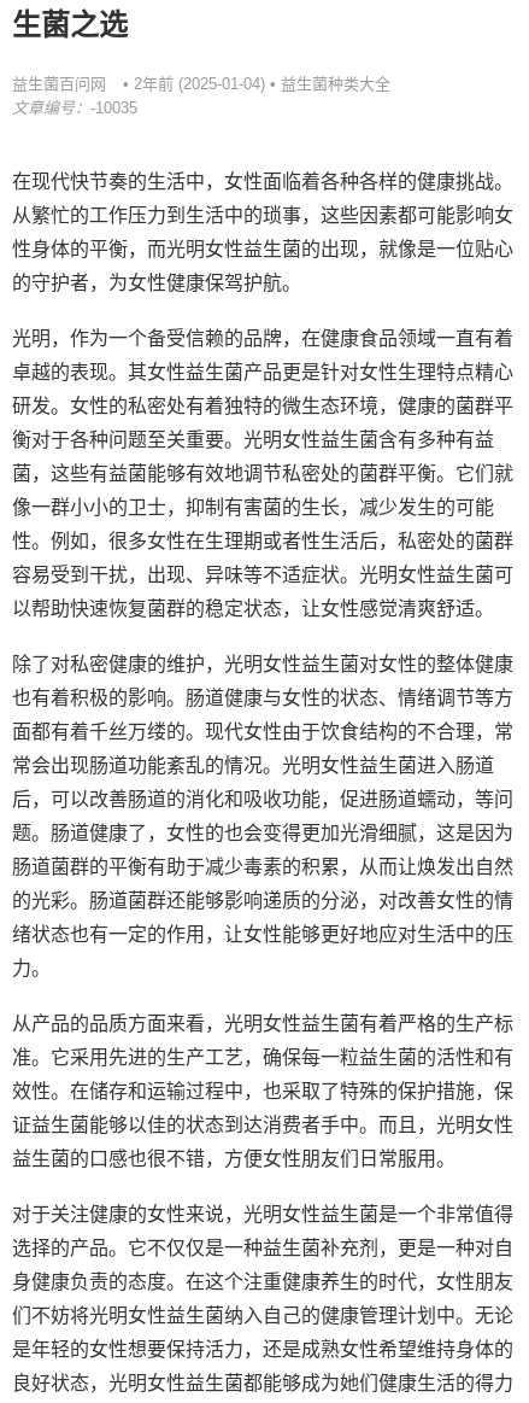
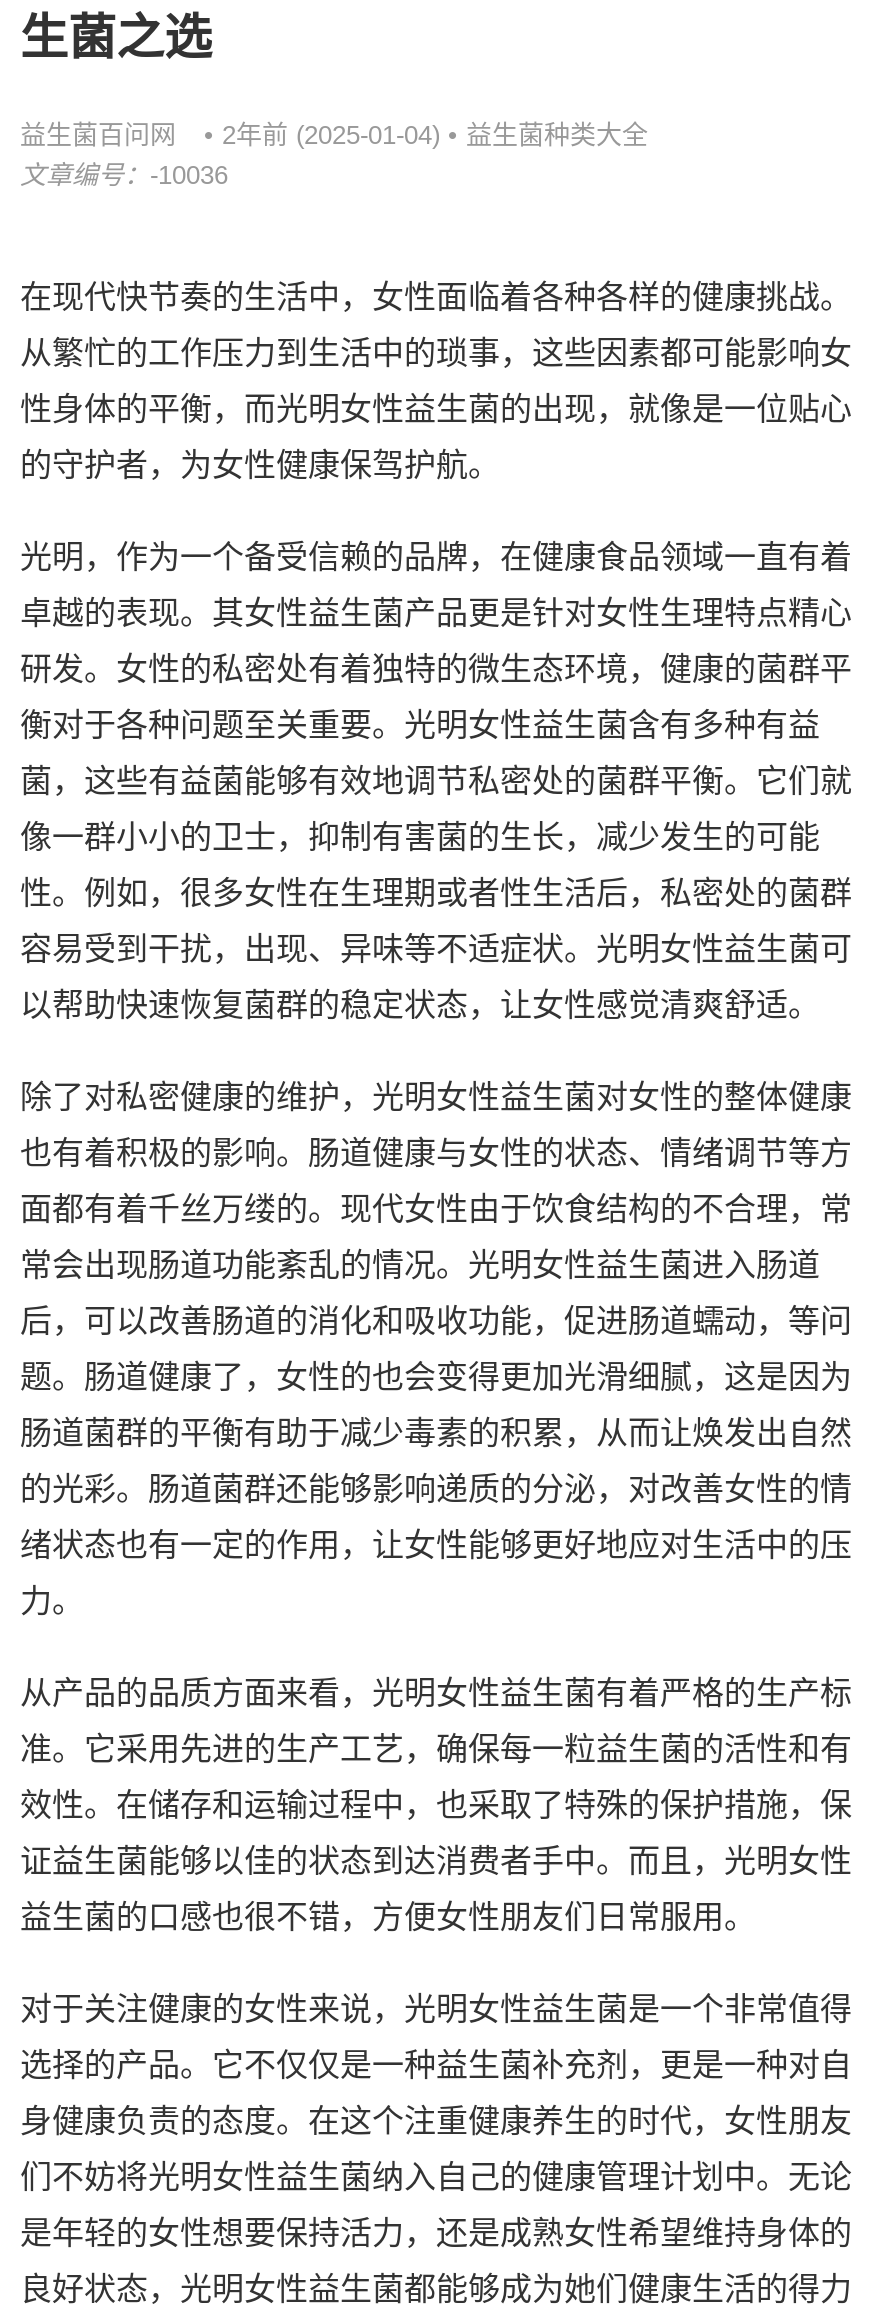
[12,99,137,117] 文章编号：-10035 -> [20,160,228,190] 文章编号：-10036

